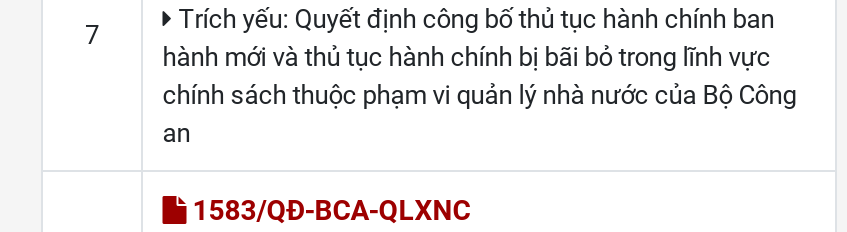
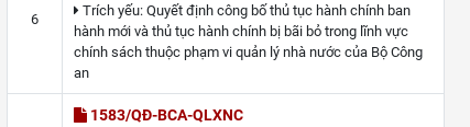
[85,20,99,50] 7 -> [31,11,39,28] 6

